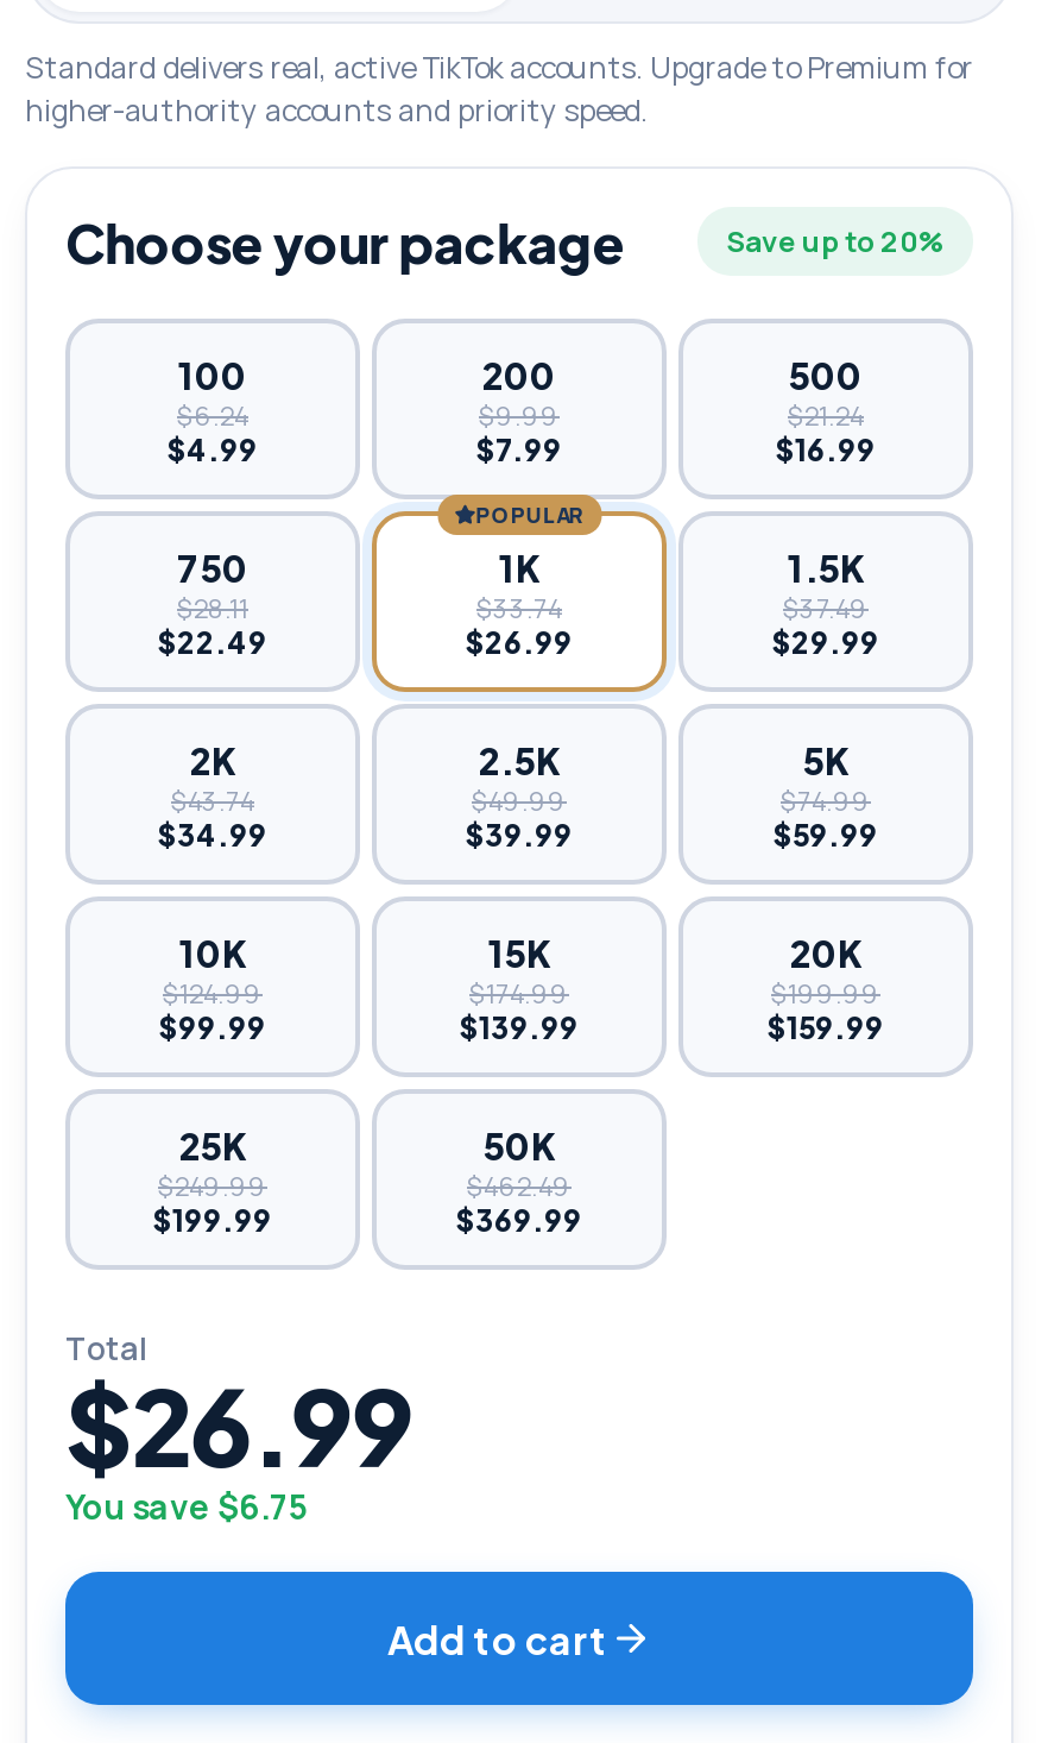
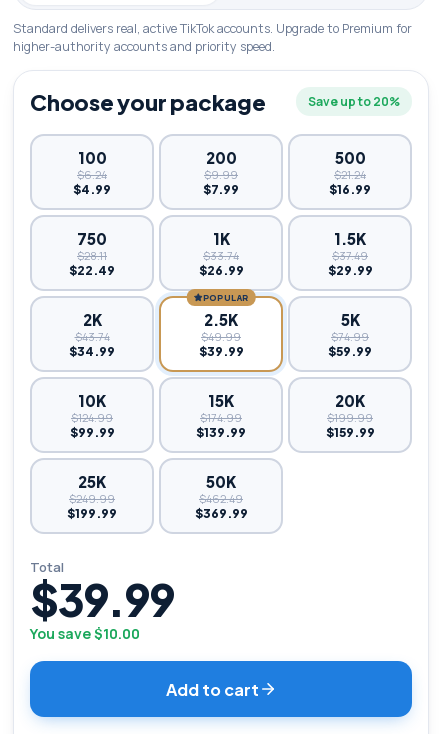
[370,502,669,885] [image] -> [158,213,284,373] [image]
moved [476,499,584,530] -> [203,291,248,304]: POPULAR
[65,1358,413,1491] $26.99 -> [30,571,175,627] $39.99
[65,1484,308,1529] You save $6.75 -> [30,624,140,643] You save $10.00

